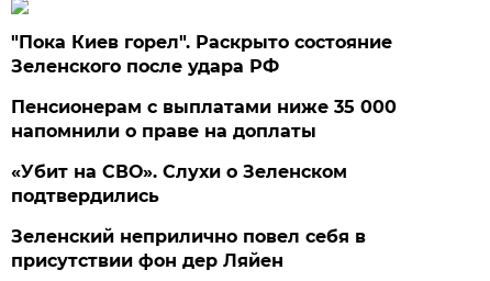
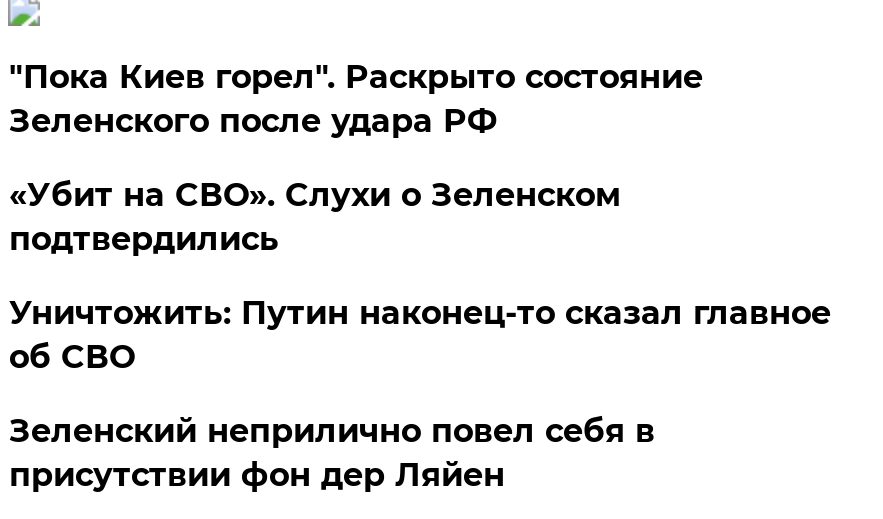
[11,97,397,142] Пенсионерам с выплатами ниже 35 000 | напомнили о праве на доплаты -> none
moved [11,161,348,206] -> [9,176,621,258]: «Убит на СВО». Слухи о Зеленском | подтвердились
none -> [9,294,831,376] Уничтожить: Путин наконец-то сказал главное | об СВО

